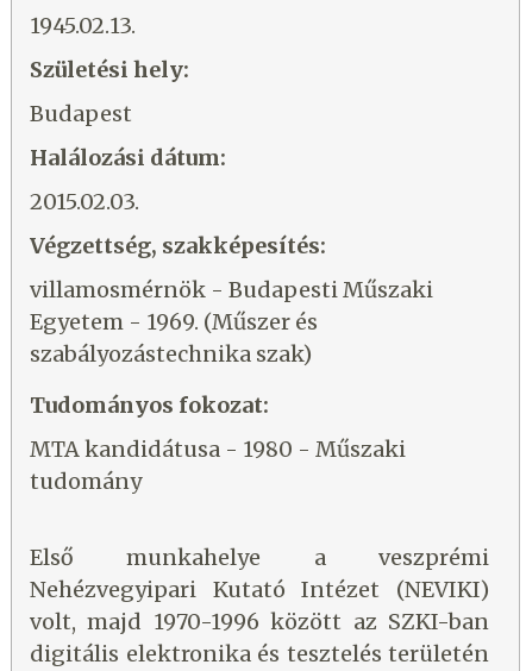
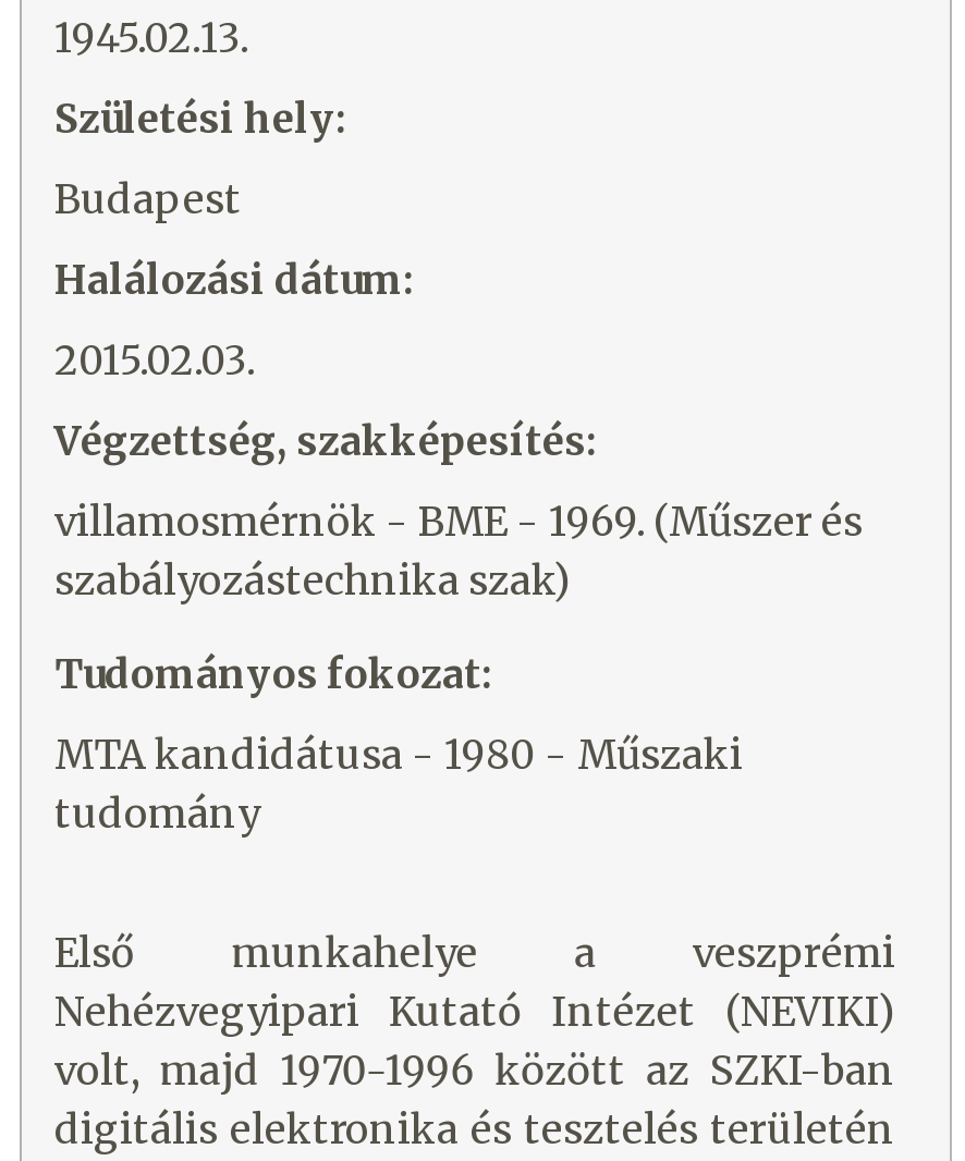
[30,276,433,335] villamosmérnök - Budapesti Műszaki | Egyetem - 1969. (Műszer és -> [54,496,863,546] villamosmérnök - BME - 1969. (Műszer és

